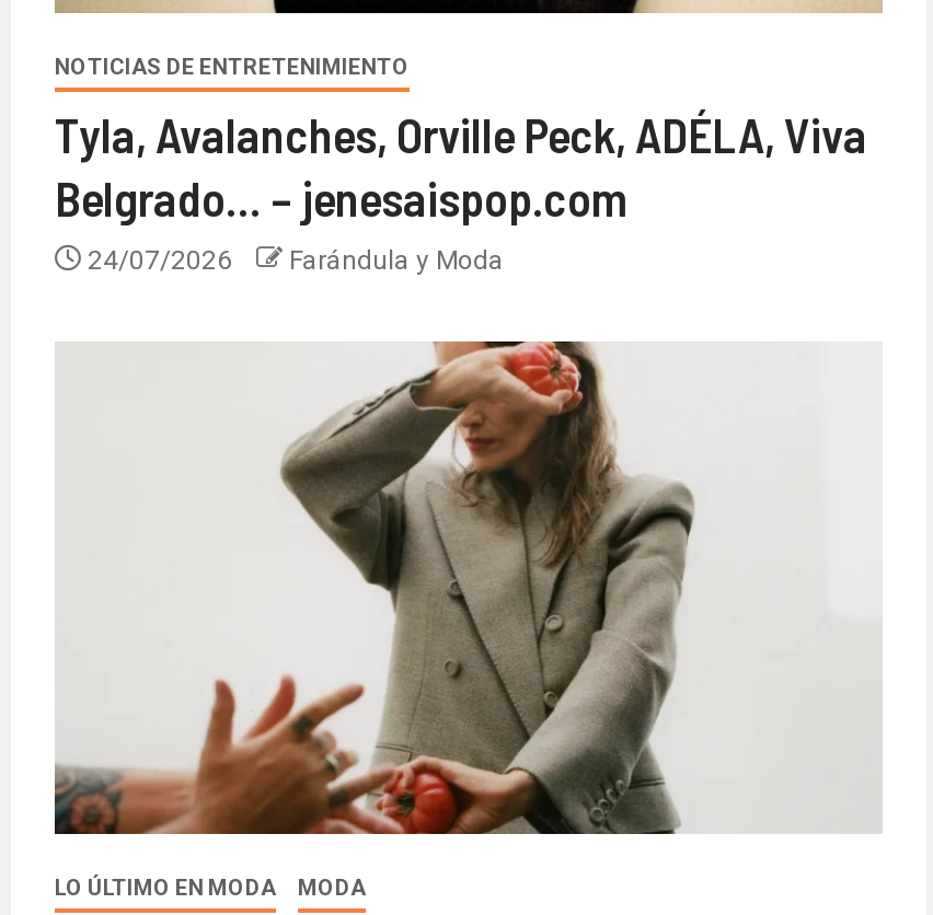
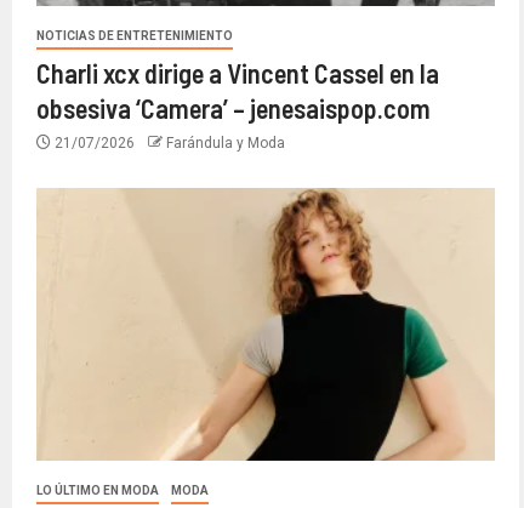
[55,104,867,274] Tyla, Avalanches, Orville Peck, ADÉLA, Viva | Belgrado… – jenesaispop.com | 24/07/2026 -> [36,57,439,152] Charli xcx dirige a Vincent Cassel en la | obsesiva ‘Camera’ – jenesaispop.com | 21/07/2026
[53,339,878,836] [image] -> [36,188,494,462] [image]

